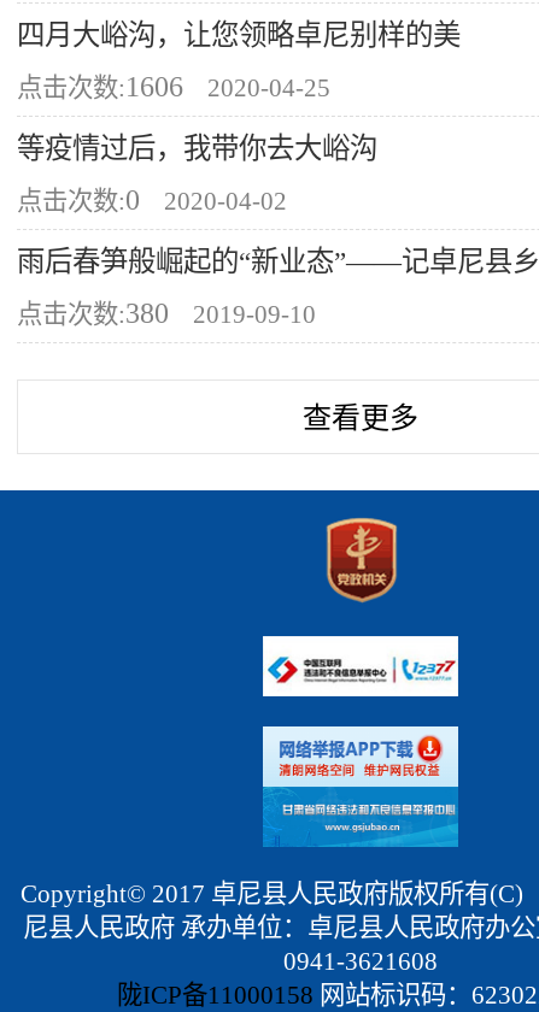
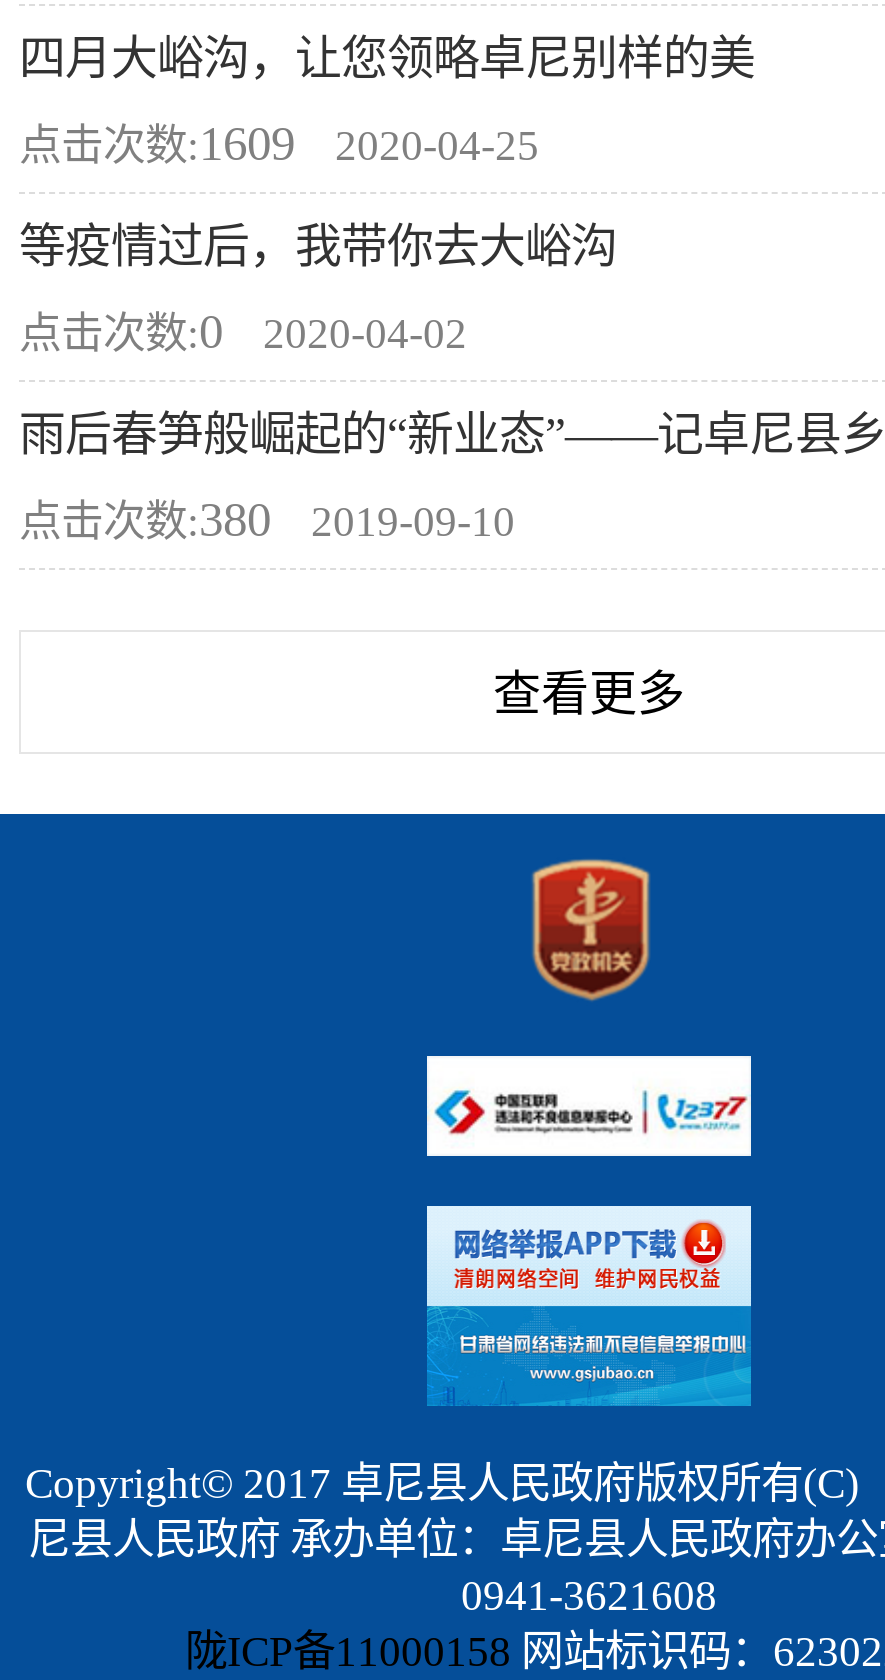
[17,70,330,102] 点击次数:1606 2020-04-25 -> [19,116,539,170] 点击次数:1609 2020-04-25

